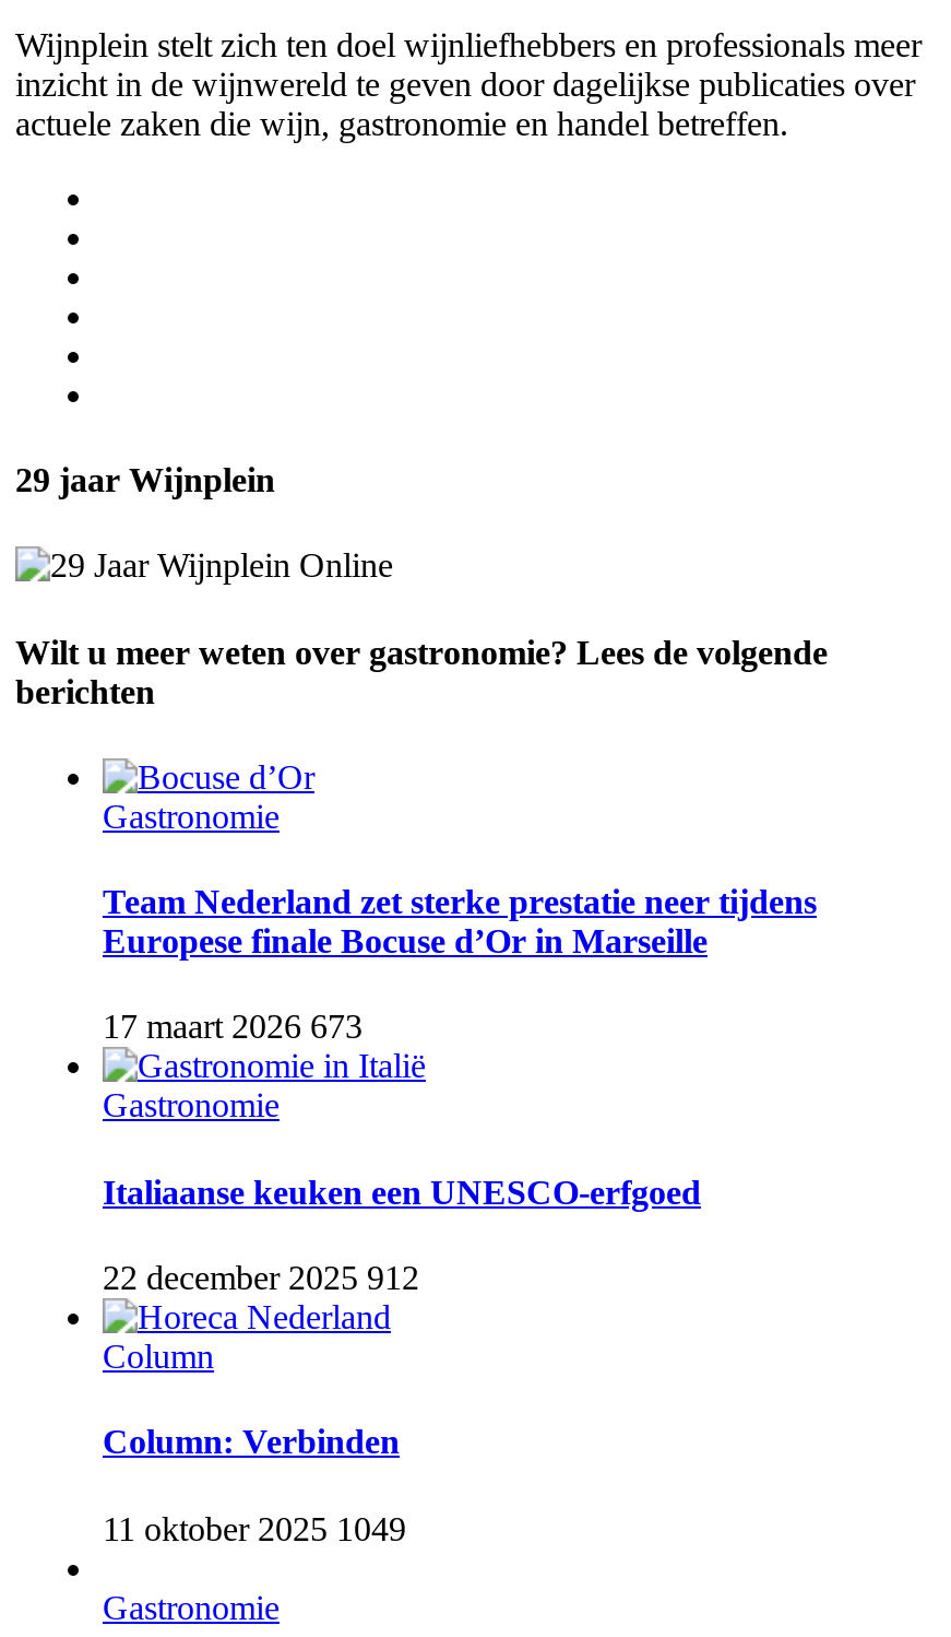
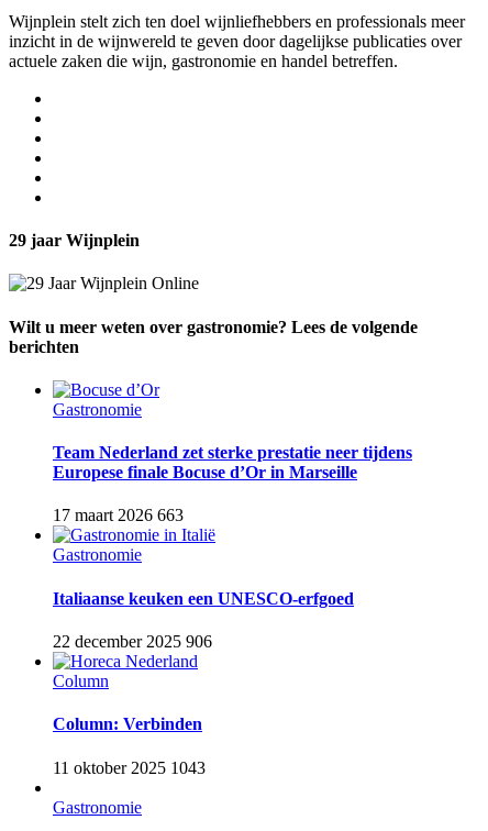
[103,1008,362,1046] 17 maart 2026 673 -> [53,506,184,525] 17 maart 2026 663
[103,1259,419,1296] 22 december 2025 912 -> [53,632,212,651] 22 december 2025 906
[103,1509,406,1546] 11 oktober 2025 1049 -> [53,758,206,777] 11 oktober 2025 1043

